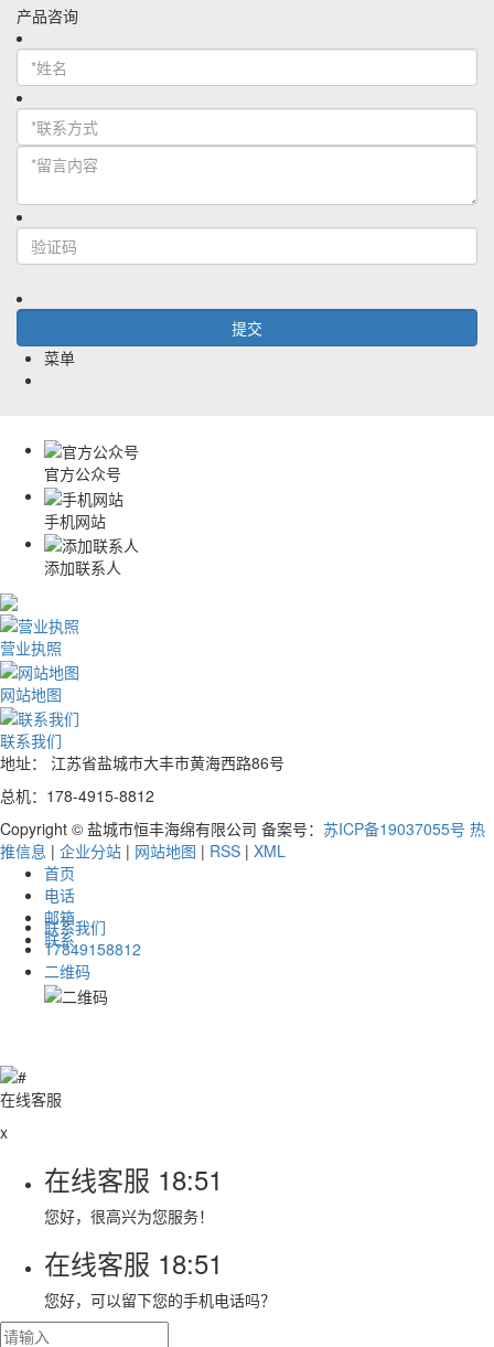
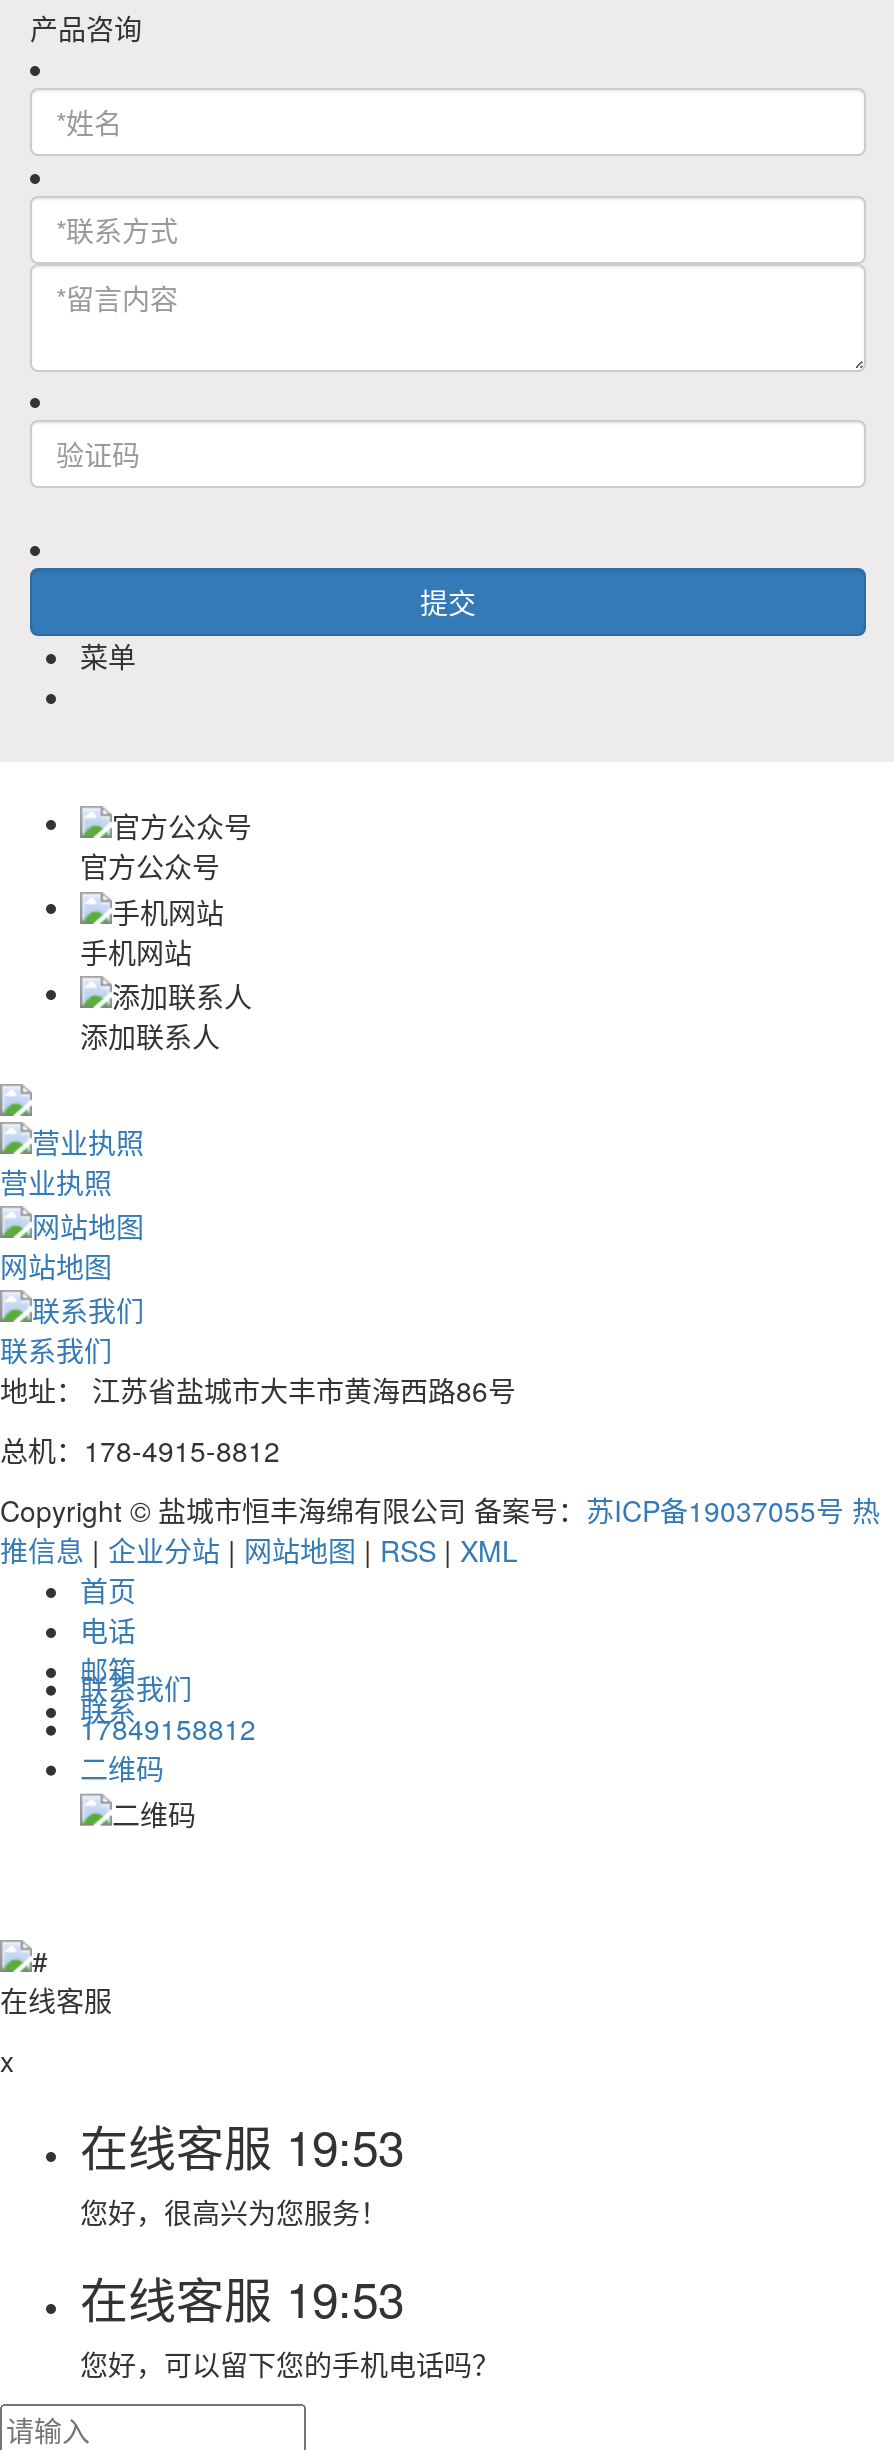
[44,1159,223,1198] 在线客服18:51 -> [80,2110,404,2180] 在线客服19:53
[44,1243,223,1282] 在线客服18:51 -> [80,2262,404,2332] 在线客服19:53

